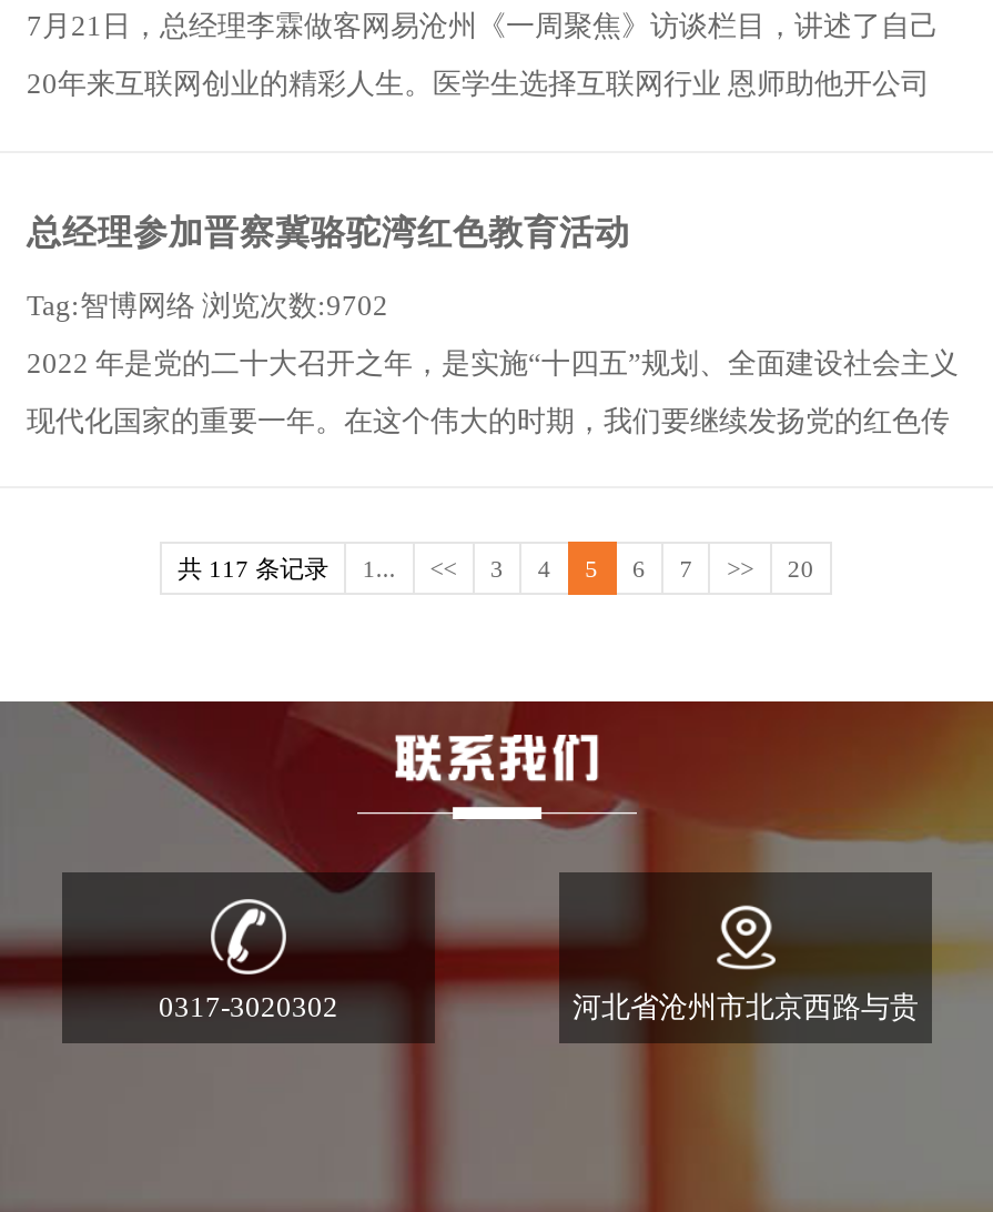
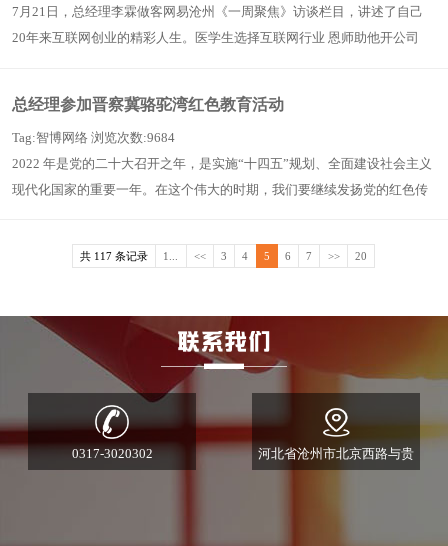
[26,288,388,321] Tag:智博网络 浏览次数:9702 -> [12,130,175,145] Tag:智博网络 浏览次数:9684

